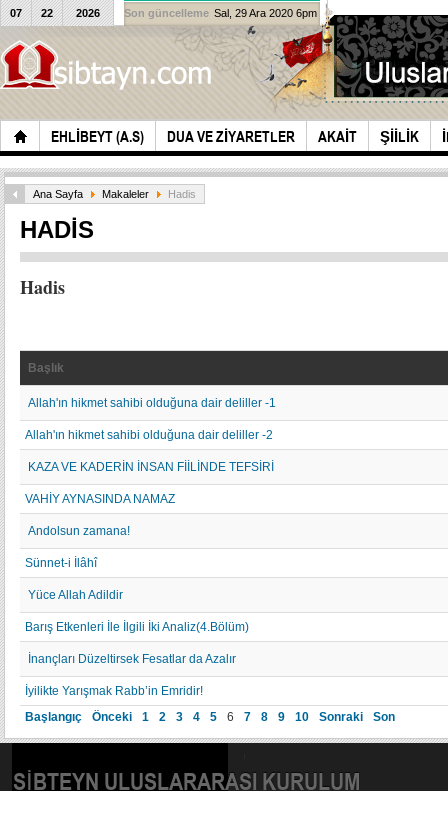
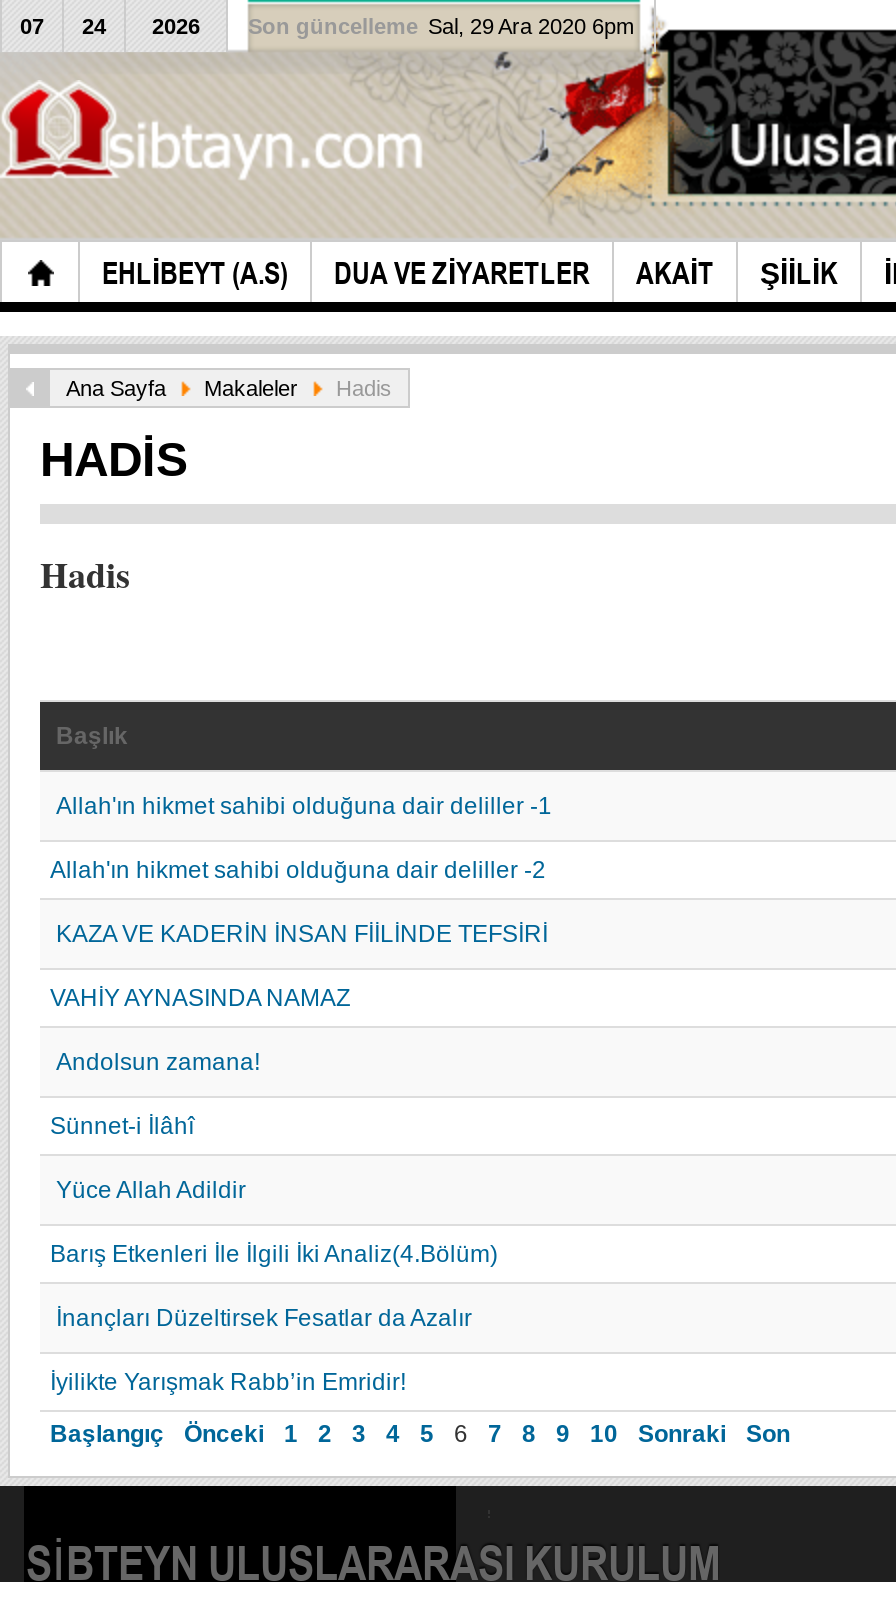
[41,7,53,19] 22 -> [82,14,106,38] 24

